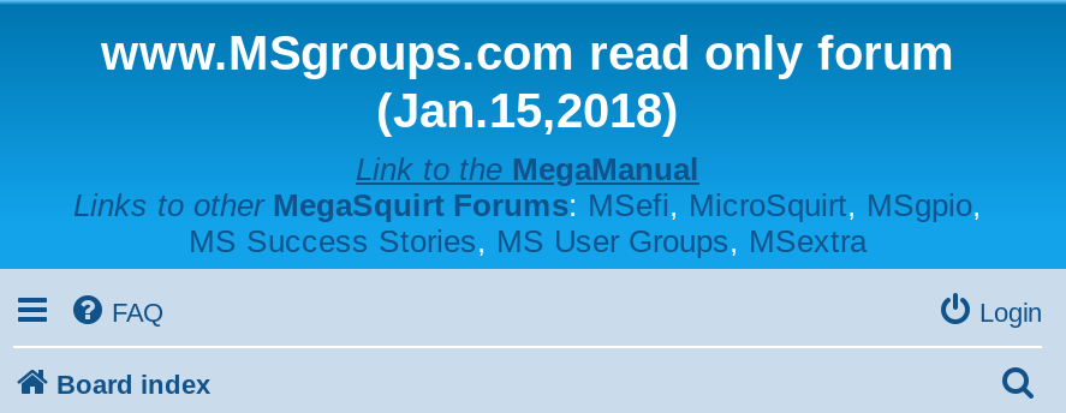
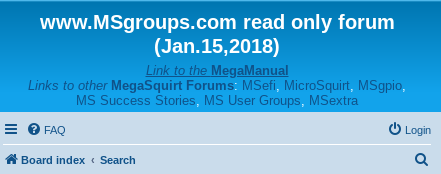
none -> [100,154,136,166] Search

